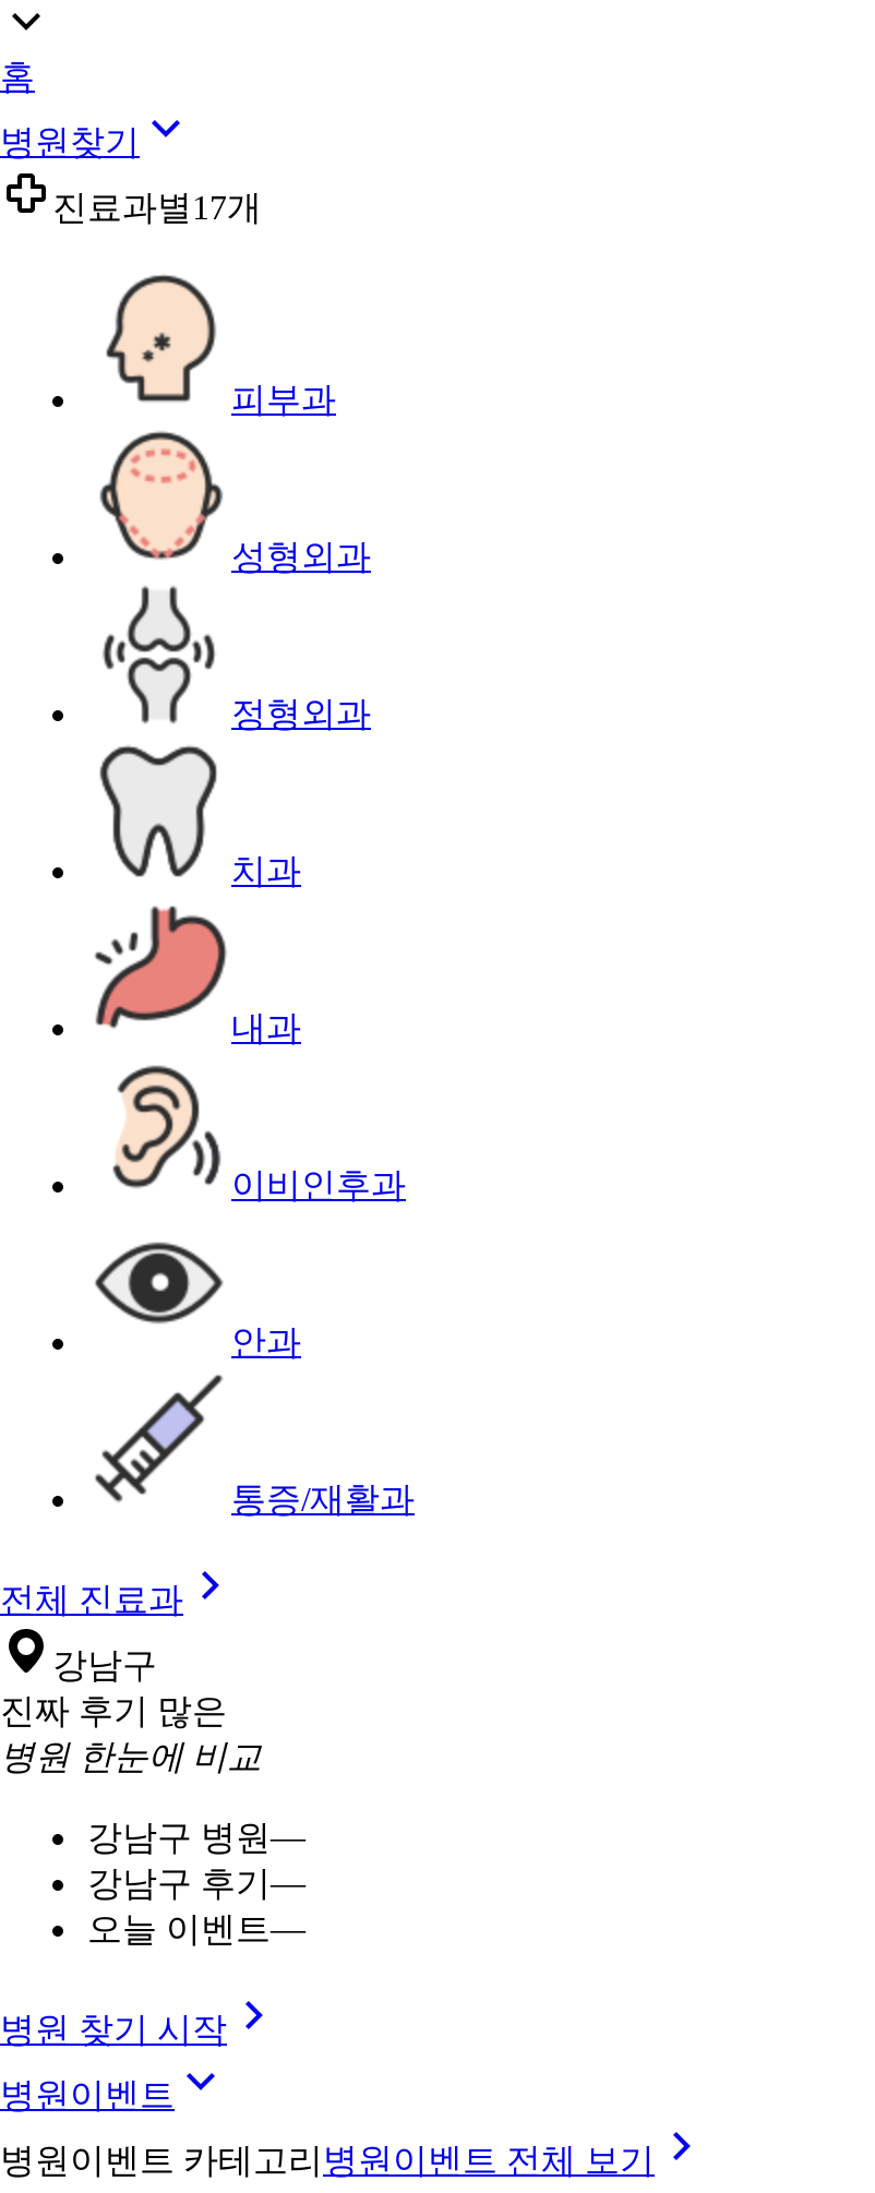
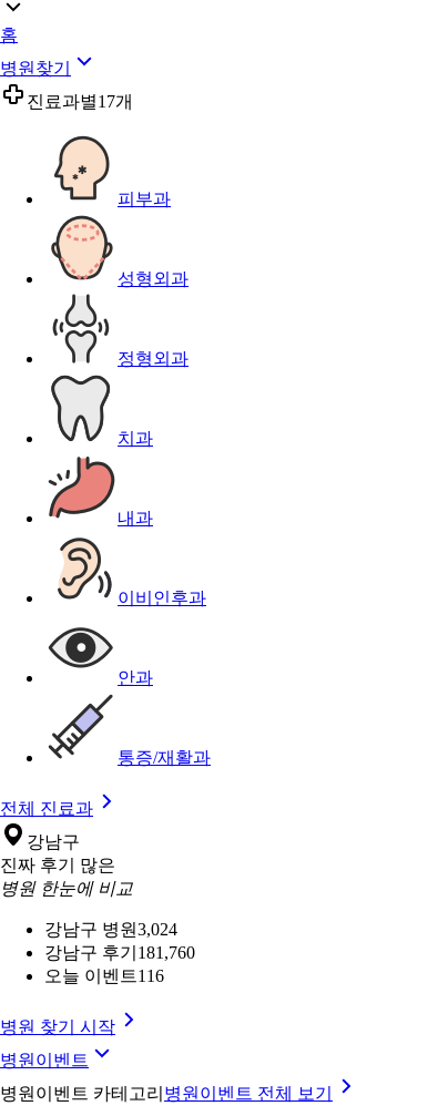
[87,1819,305,1856] 강남구 병원— -> [44,920,177,939] 강남구 병원3,024
[87,1865,305,1902] 강남구 후기 — -> [44,943,195,962] 강남구 후기 181,760
[87,1910,305,1948] 오늘 이벤트— -> [44,966,164,985] 오늘 이벤트116

